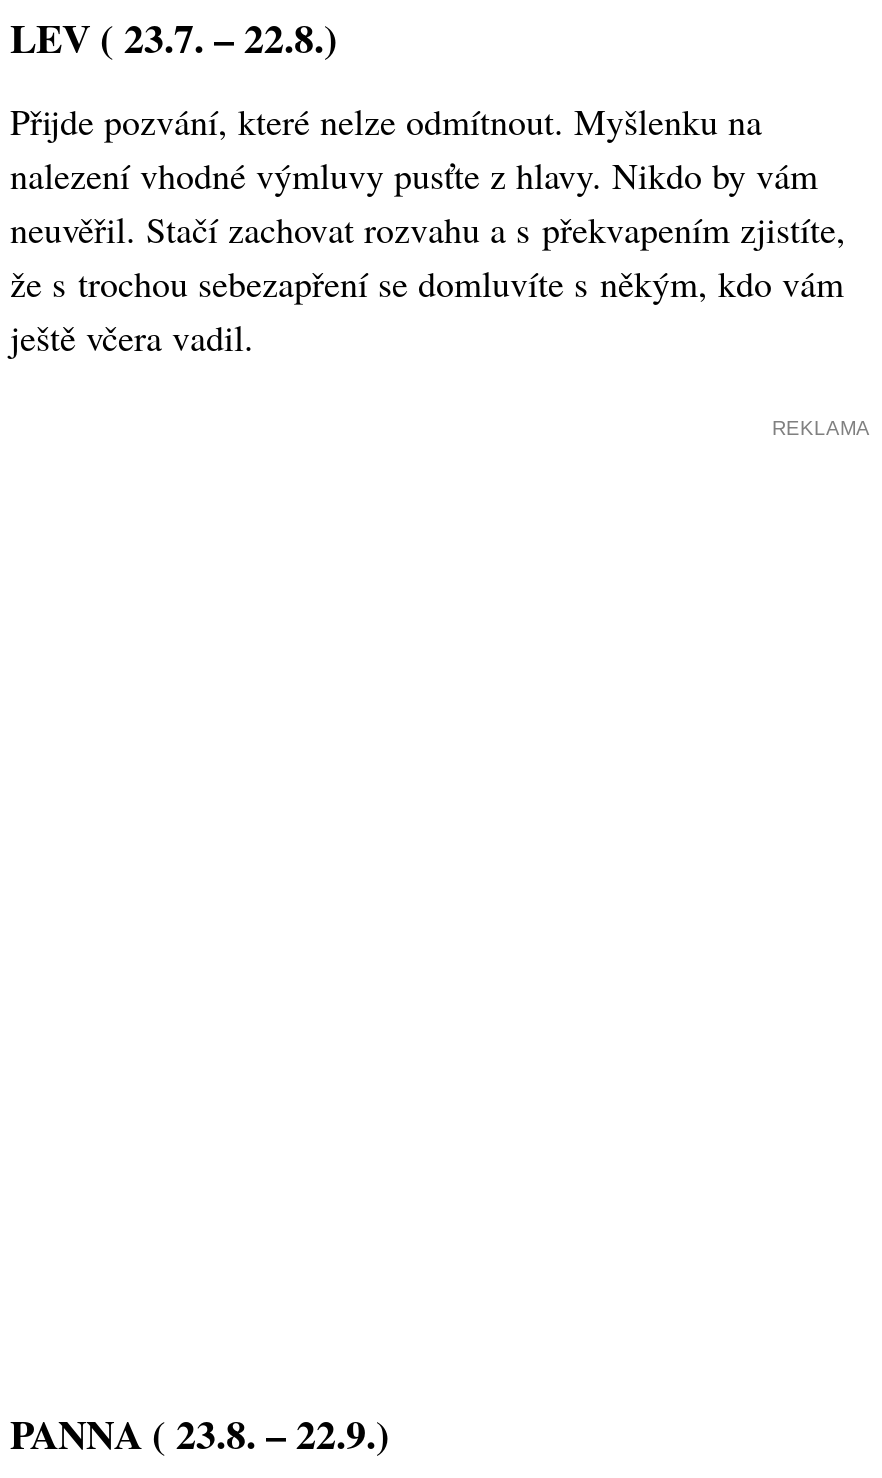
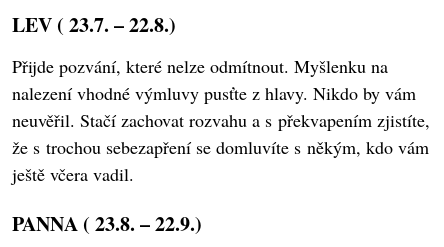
[772,417,870,439] REKLAMA -> none

